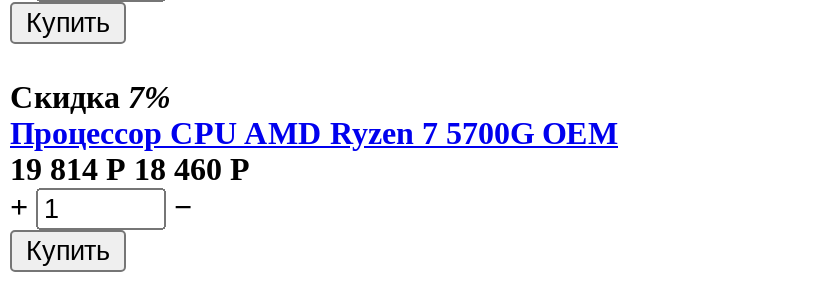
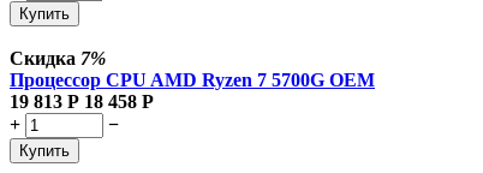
[10,152,250,186] 19 814 Р 18 460 Р -> [10,91,154,112] 19 813 Р 18 458 Р

